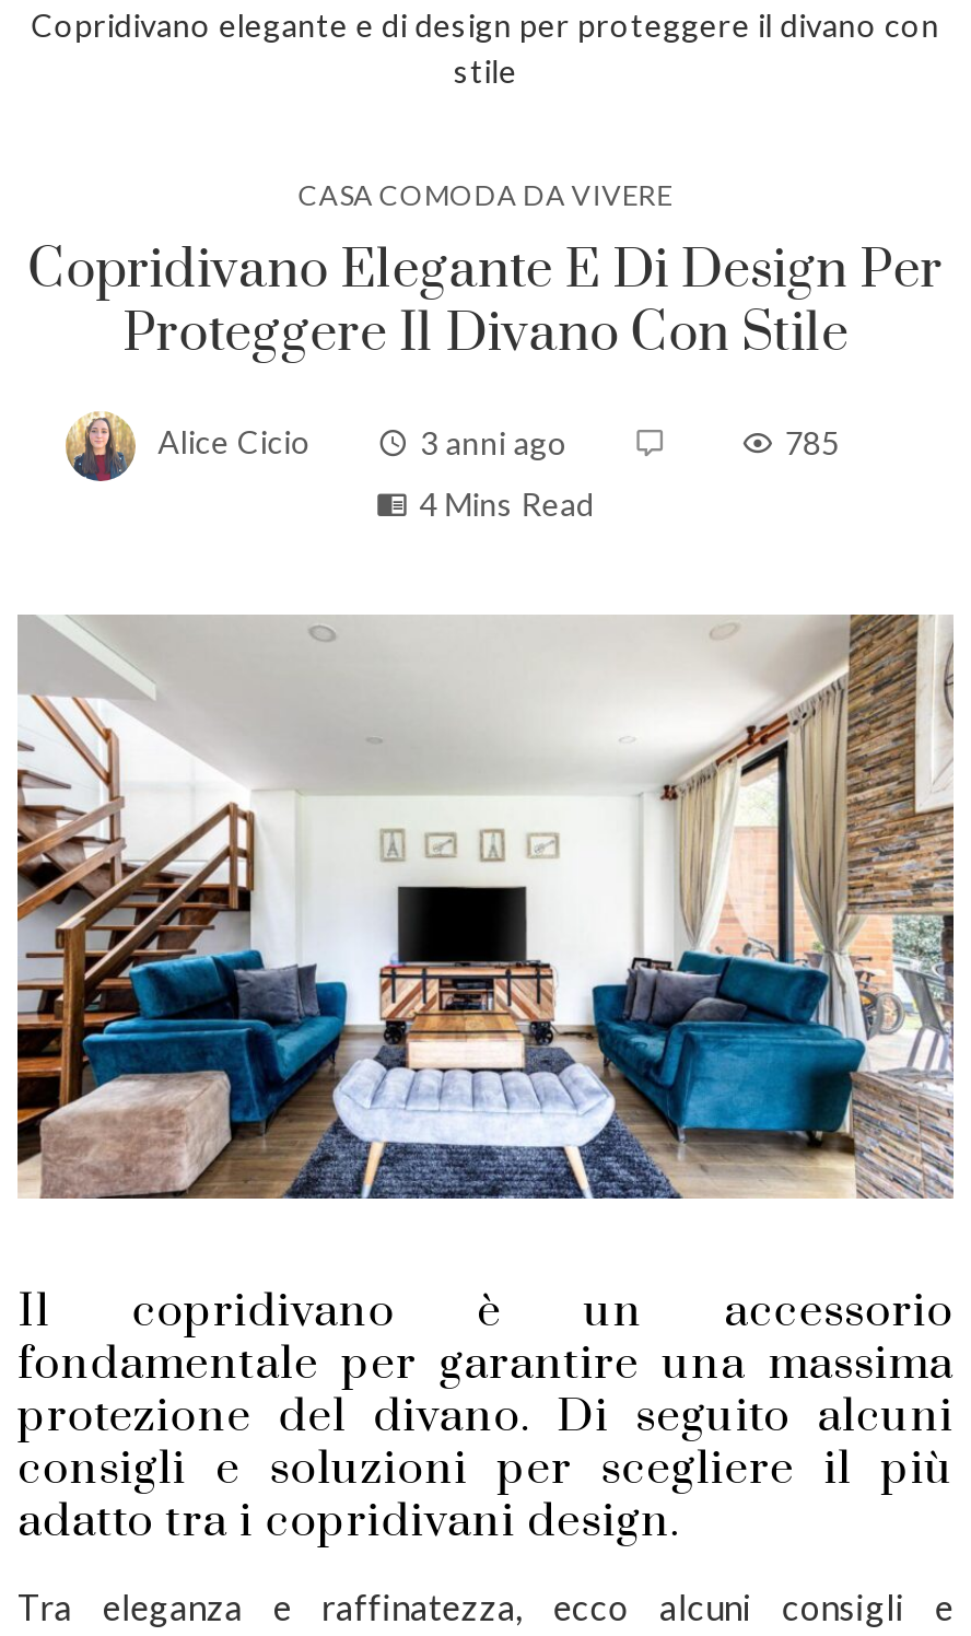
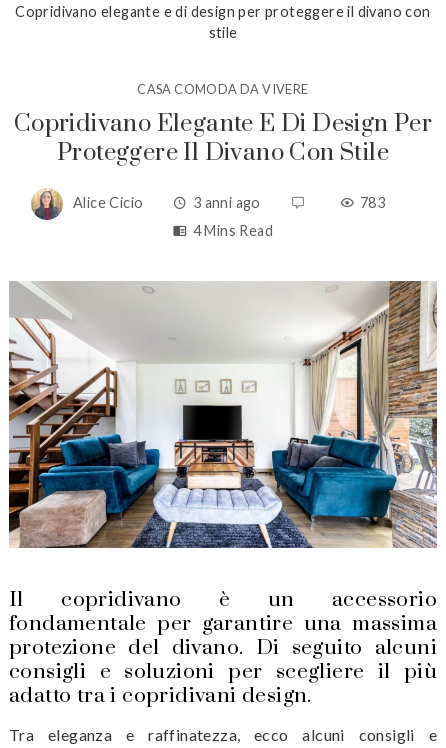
[784,423,840,460] 785 -> [360,193,385,210] 783

